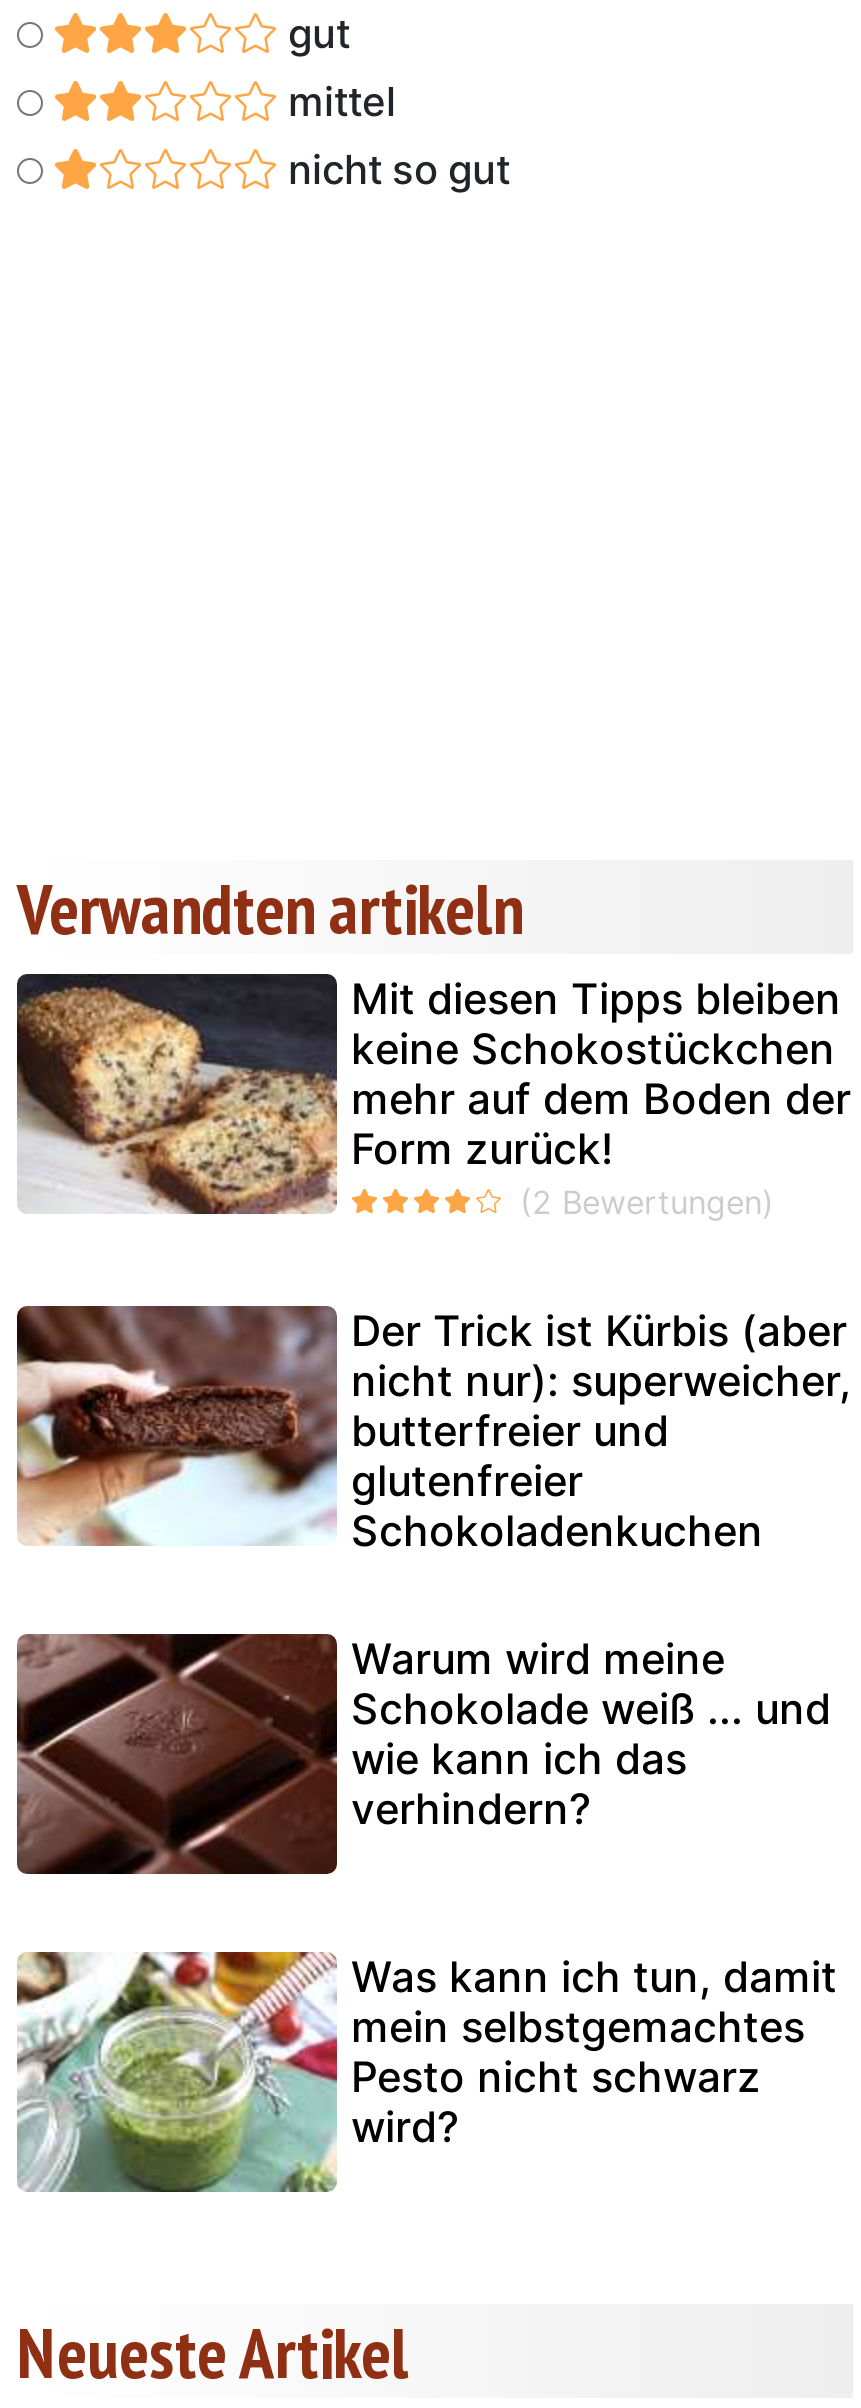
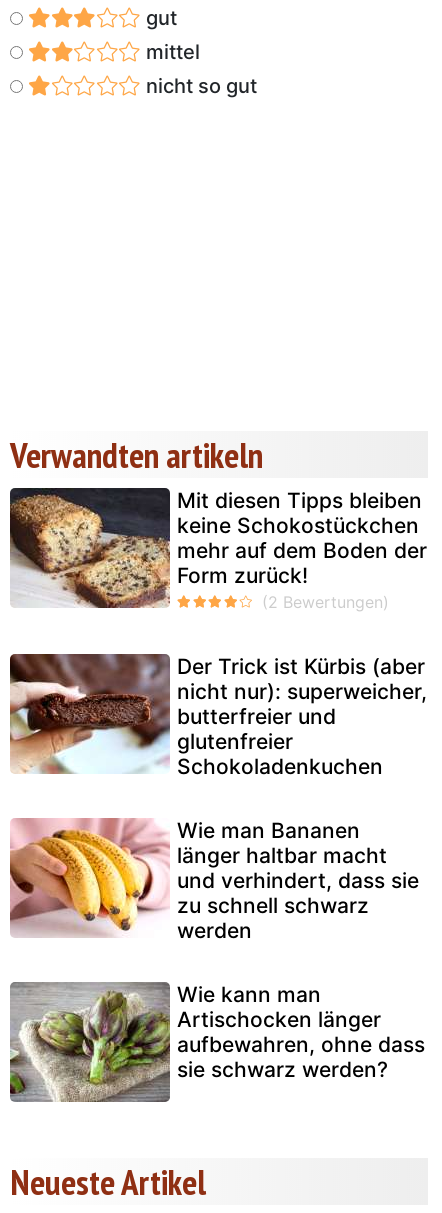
[15,1632,831,1876] [image] | Warum wird meine | Schokolade weiß ... und | wie kann ich das | verhindern? -> [9,818,419,943] [image] | Wie man Bananen | länger haltbar macht | und verhindert, dass sie | zu schnell schwarz | werden
[17,1950,837,2192] [image] | Was kann ich tun, damit | mein selbstgemachtes | Pesto nicht schwarz | wird? -> [10,981,425,1103] [image] | Wie kann man | Artischocken länger | aufbewahren, ohne dass | sie schwarz werden?

